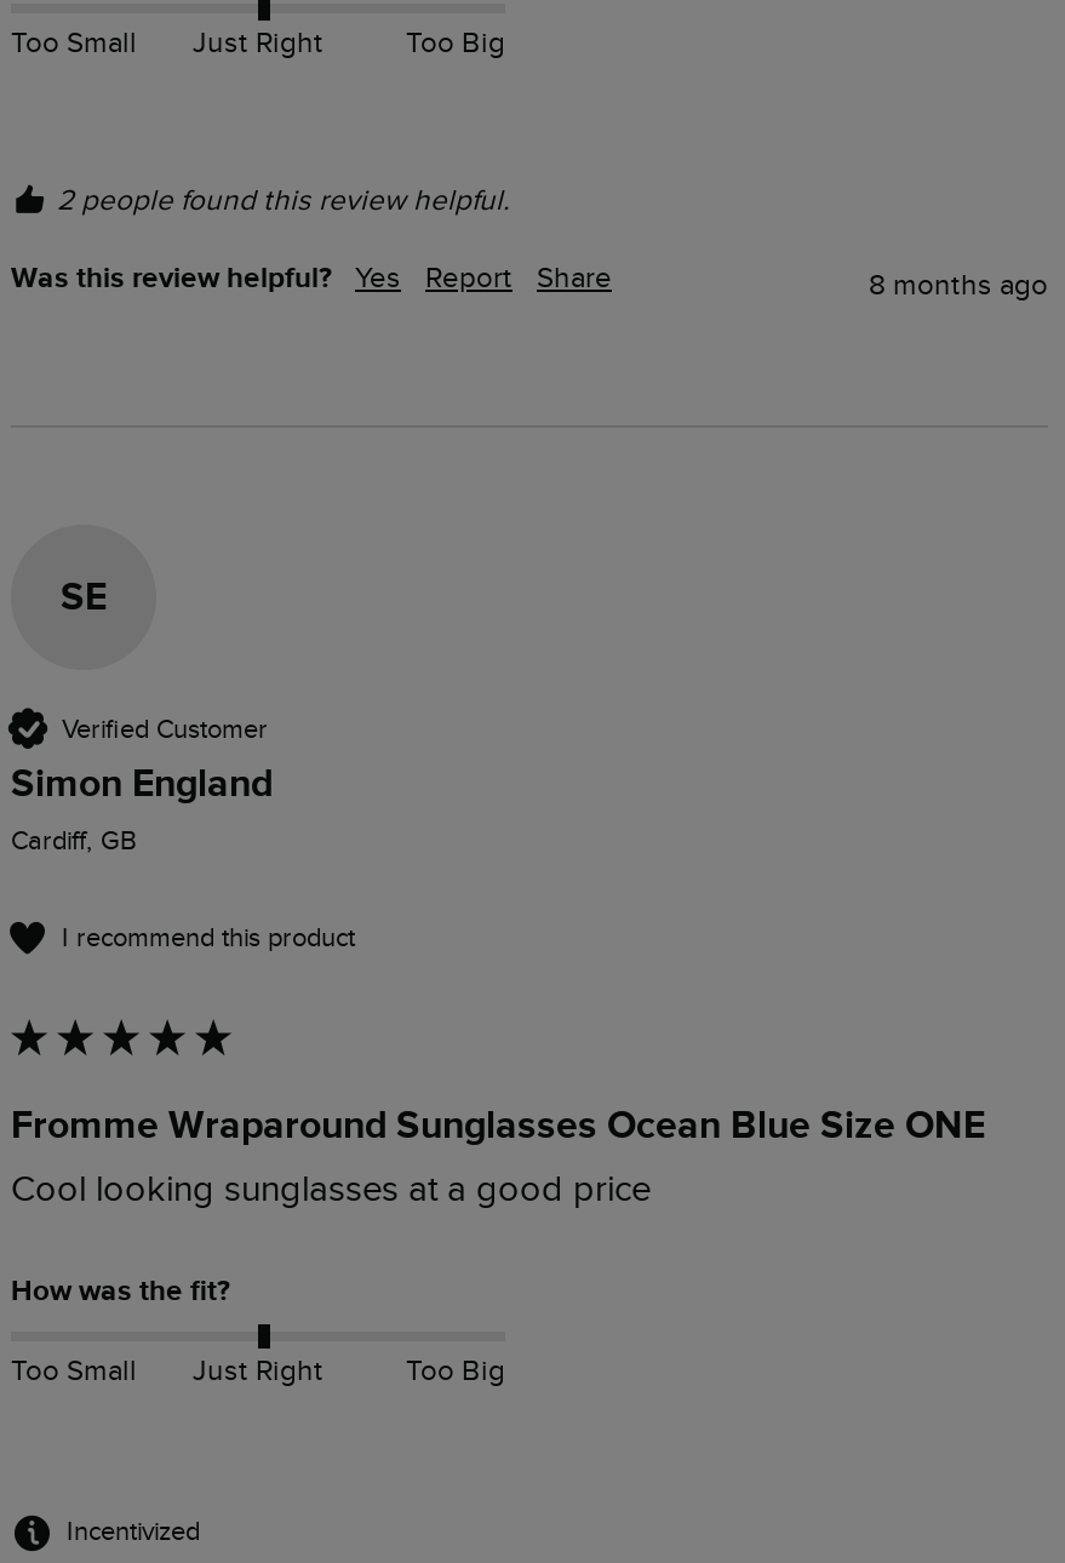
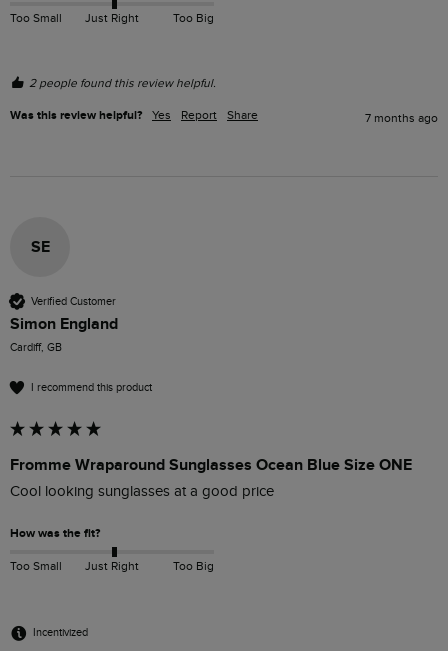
[869,269,1048,303] 8 months ago -> [365,111,438,125] 7 months ago

